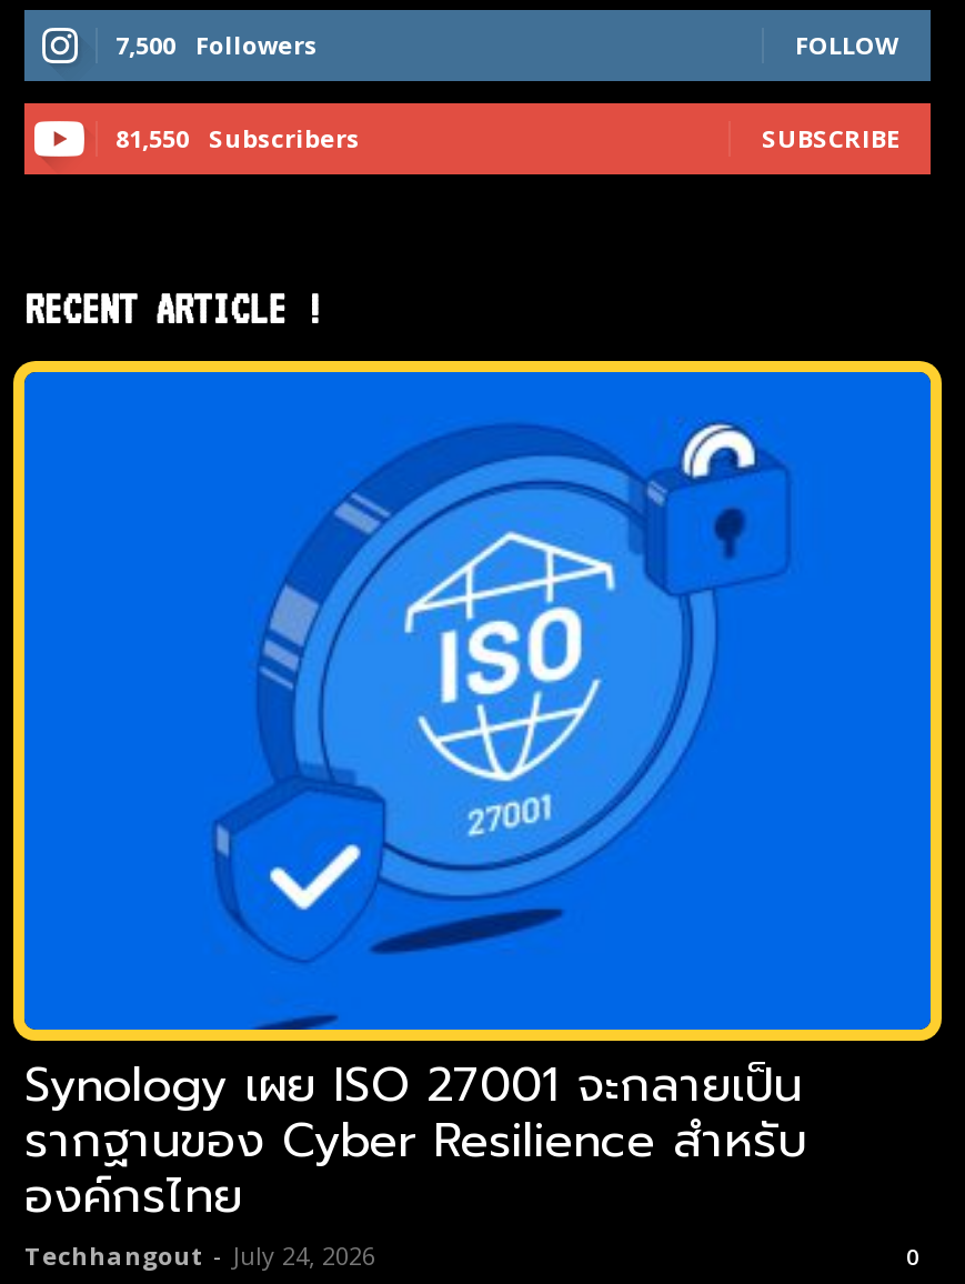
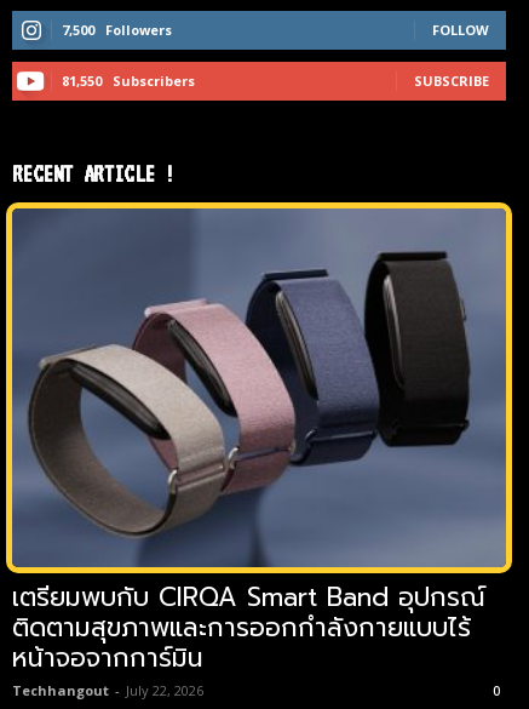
[22,370,933,1271] [image] | Synology เผย ISO 27001 จะกลายเป็น | รากฐานของ Cyber Resilience สำหรับ | องค์กรไทย | Techhangout - July 24, 2026 -> [11,207,507,699] [image] | เตรียมพบกับ CIRQA Smart Band อุปกรณ์ | ติดตามสุขภาพและการออกกำลังกายแบบไร้ | หน้าจอจากการ์มิน | Techhangout - July 22, 2026

